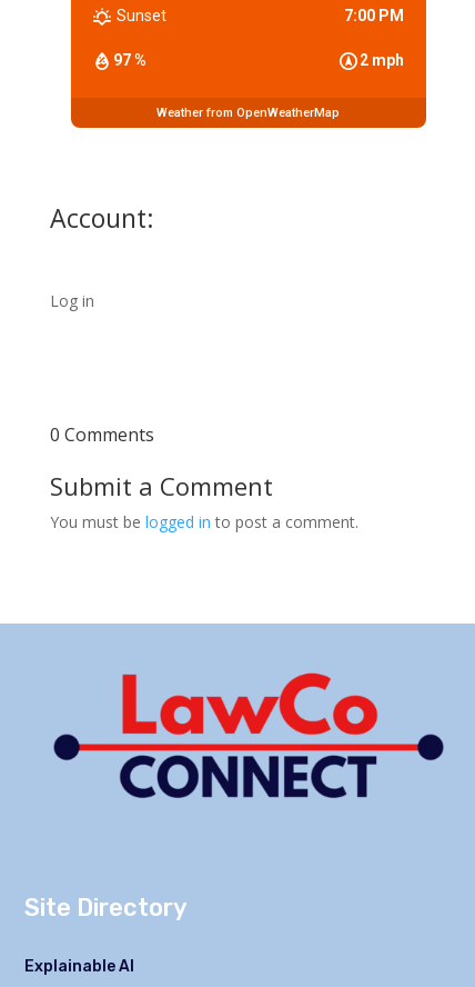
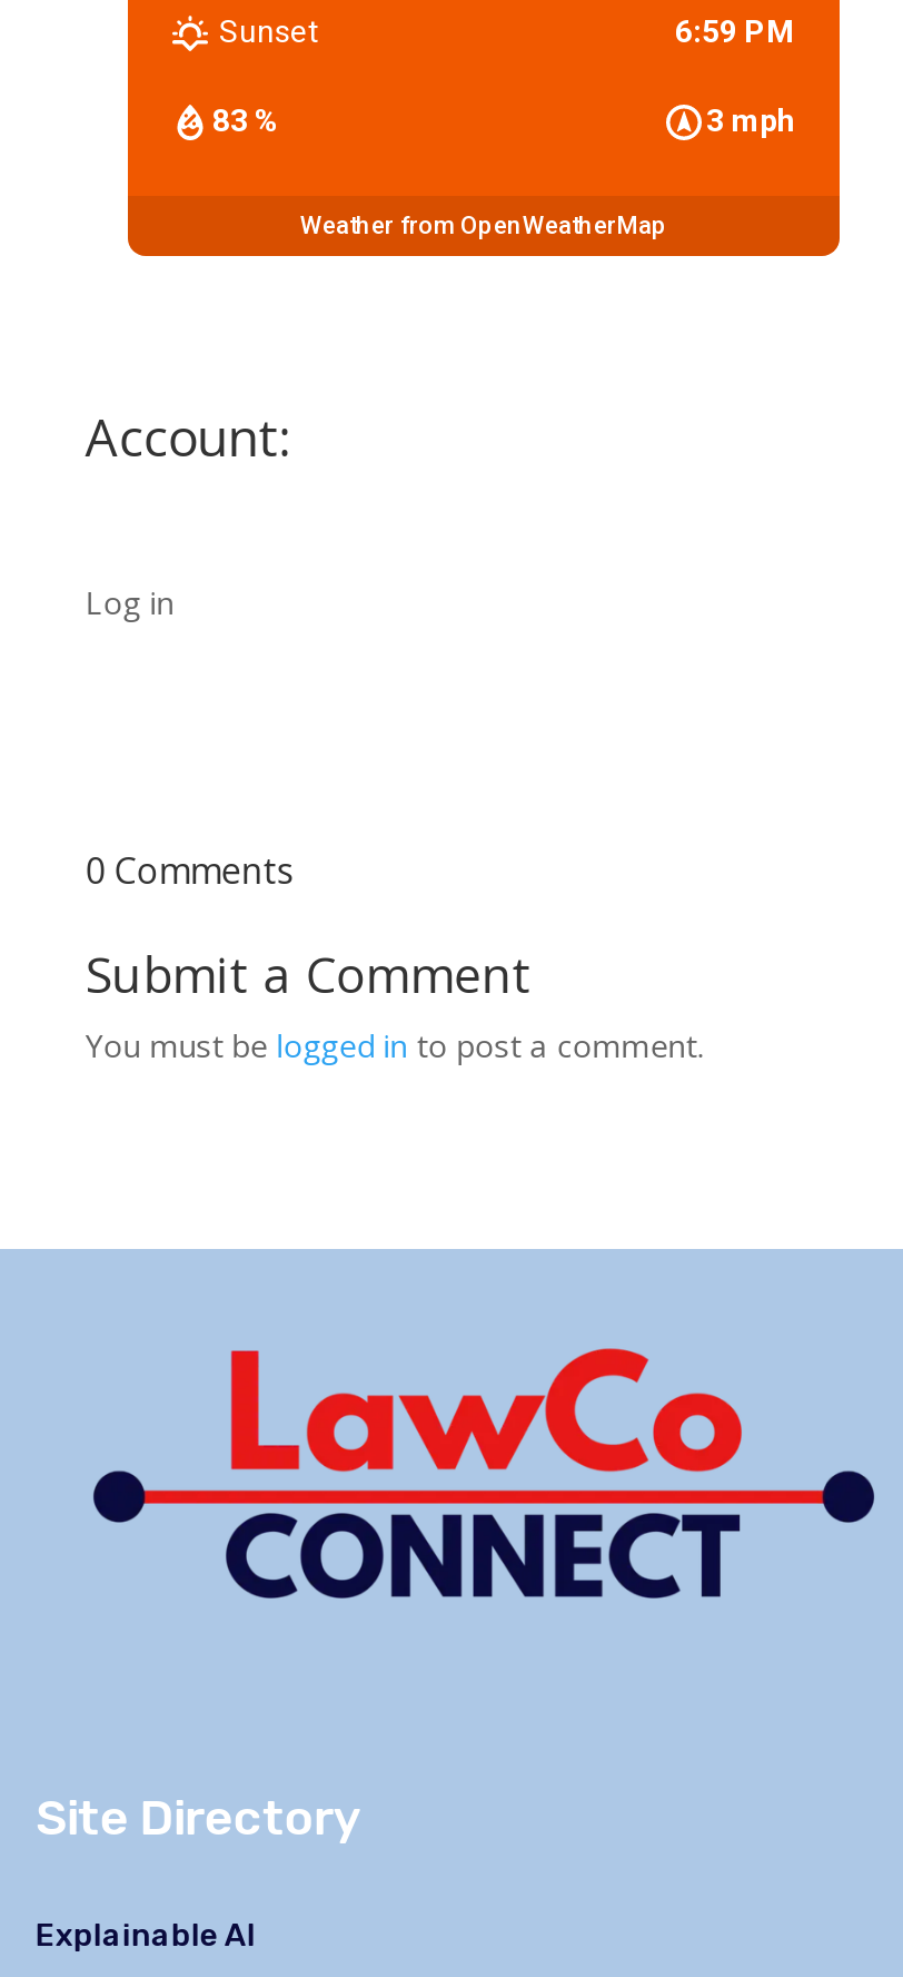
[344,7,404,24] 7:00 PM -> [675,13,795,49] 6:59 PM
[113,51,404,69] 97 % | 2 mph -> [212,103,795,139] 83 % | 3 mph

